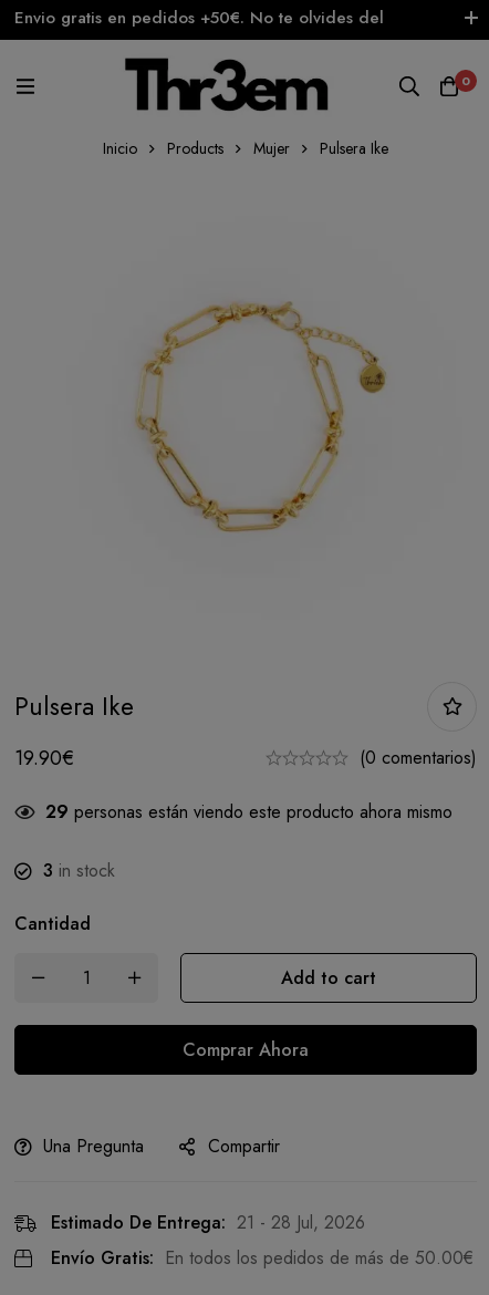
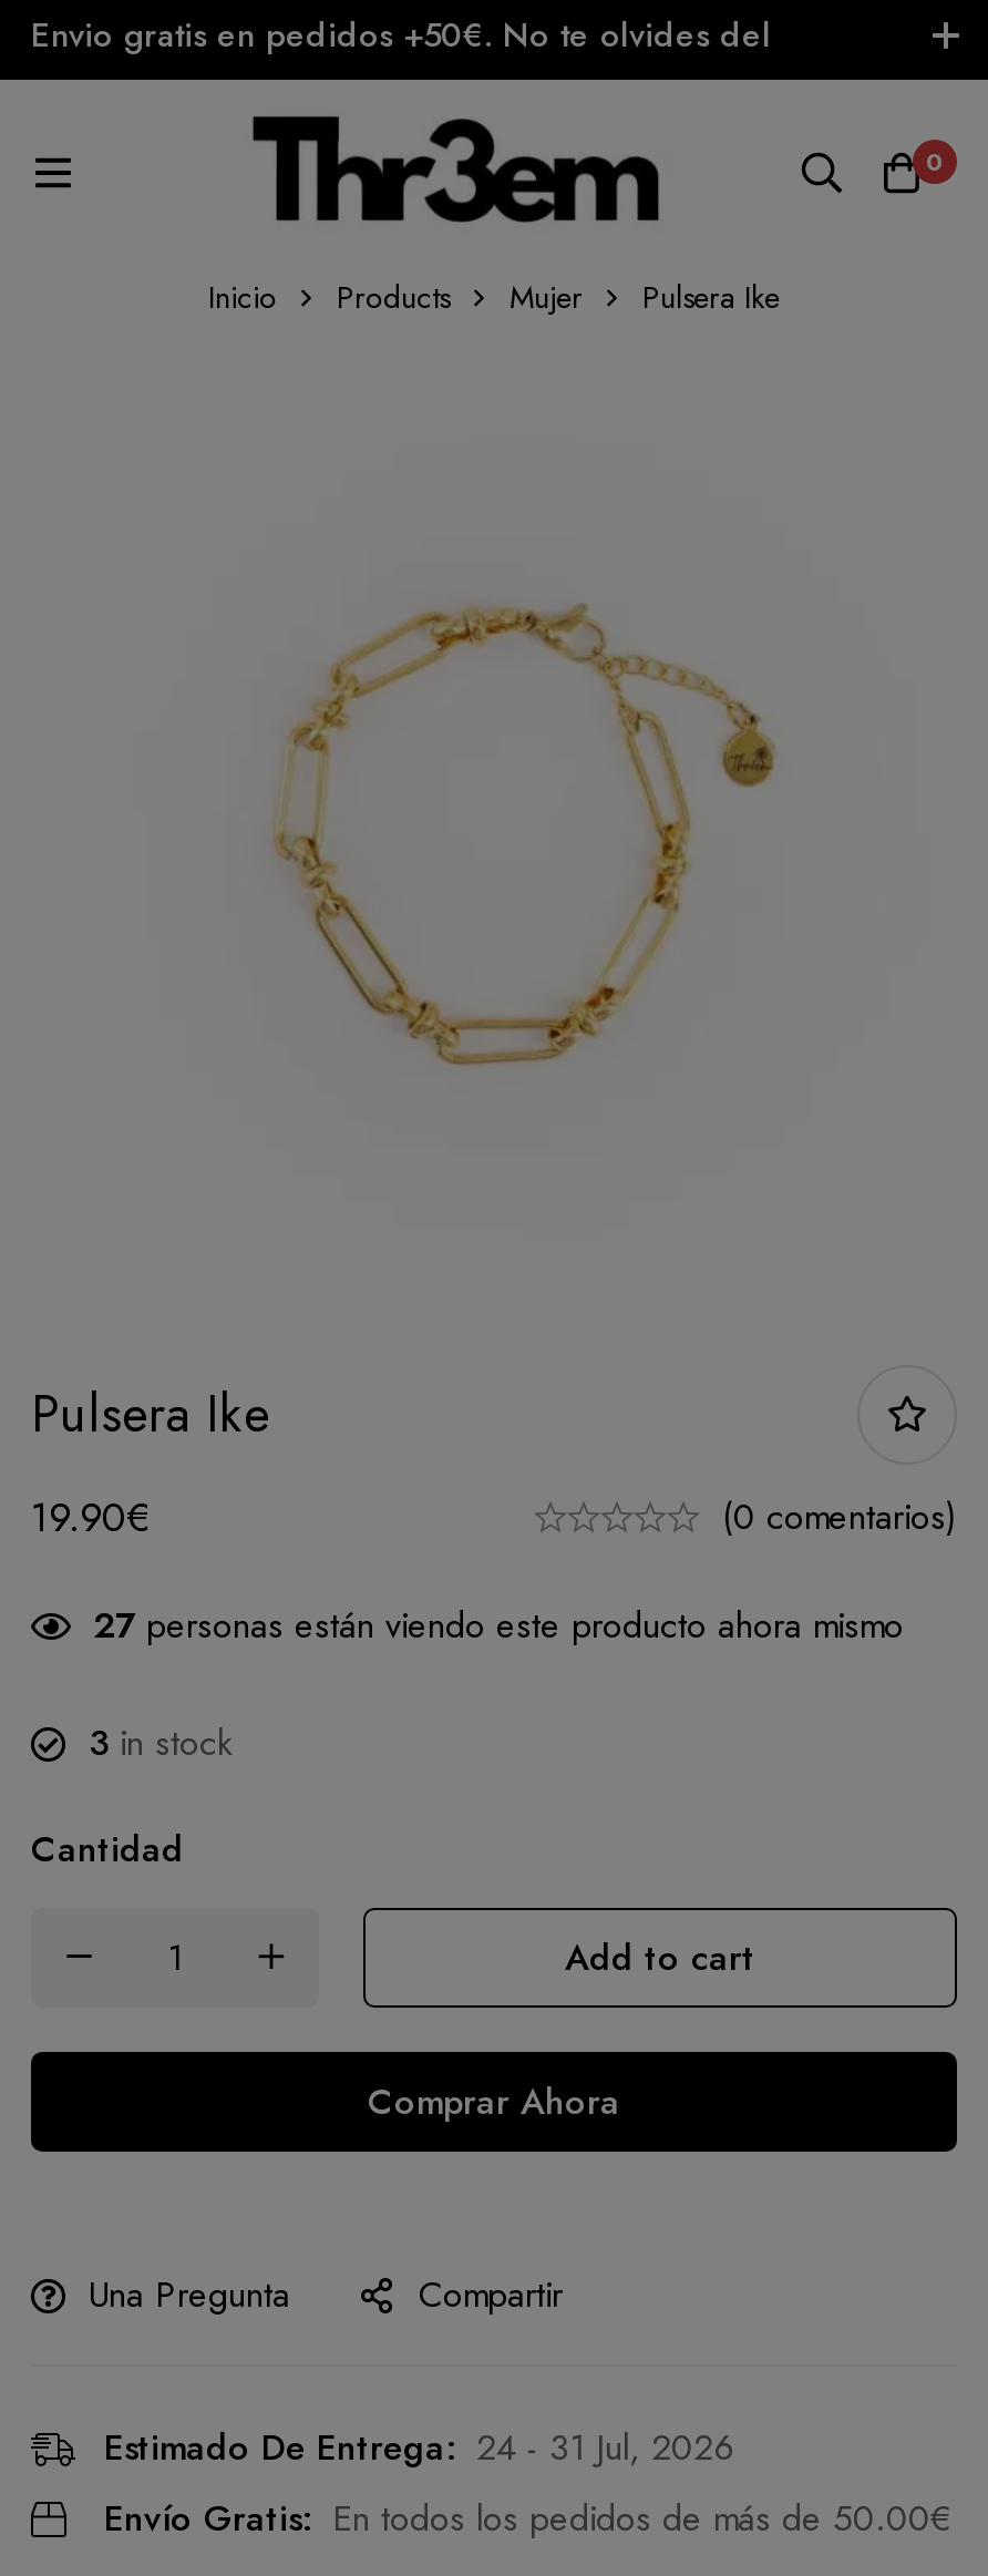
[45,799,452,824] 29 personas están viendo este producto ahora mismo -> [93,1599,904,1650] 27 personas están viendo este producto ahora mismo
[51,1209,365,1235] Estimado De Entrega: 21 - 28 Jul, 2026 -> [104,2421,733,2472] Estimado De Entrega: 24 - 31 Jul, 2026

